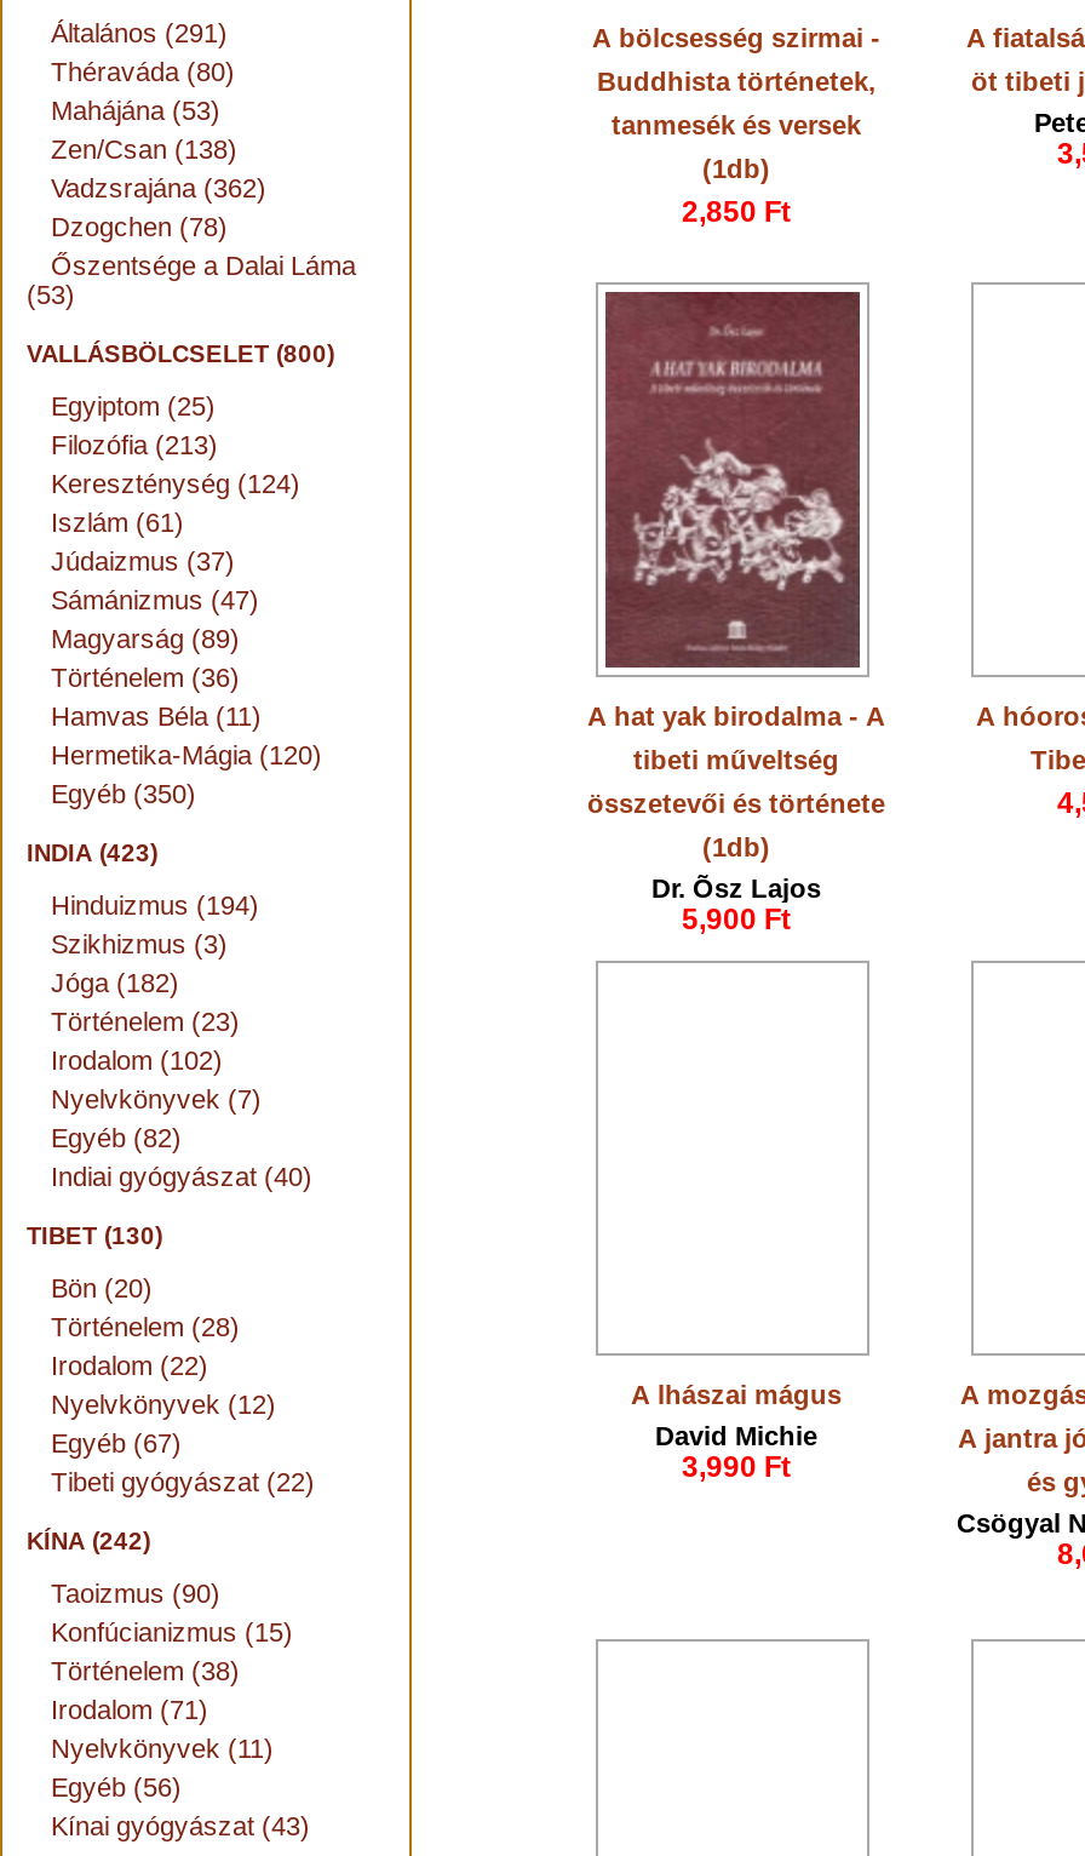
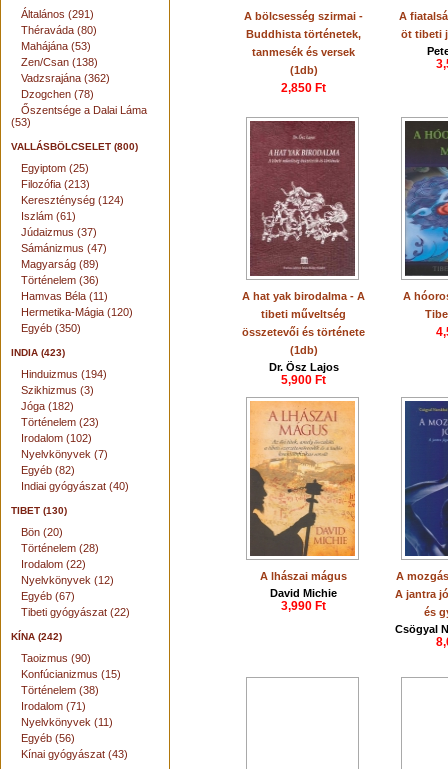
none -> [404,120,445,277] [image]
none -> [249,400,356,557] [image]
none -> [404,400,445,557] [image]

